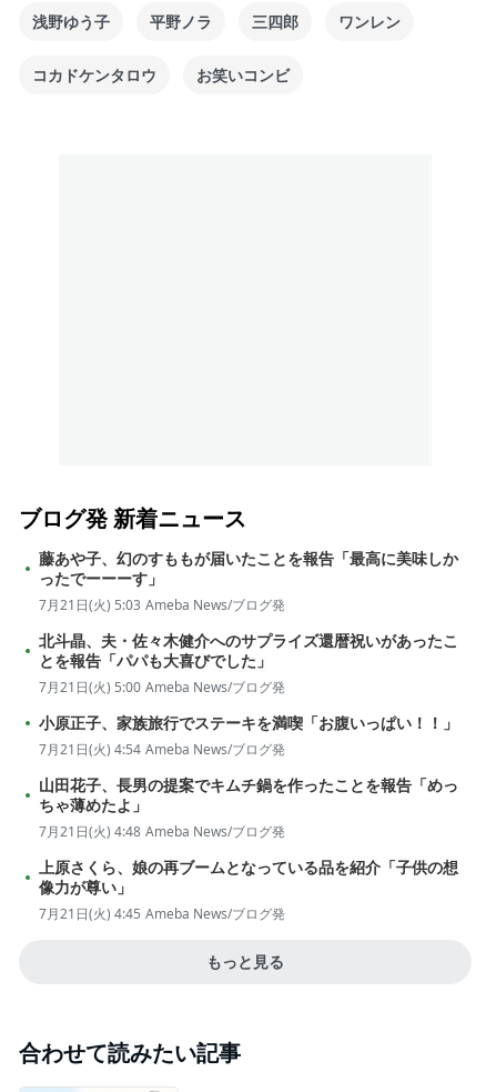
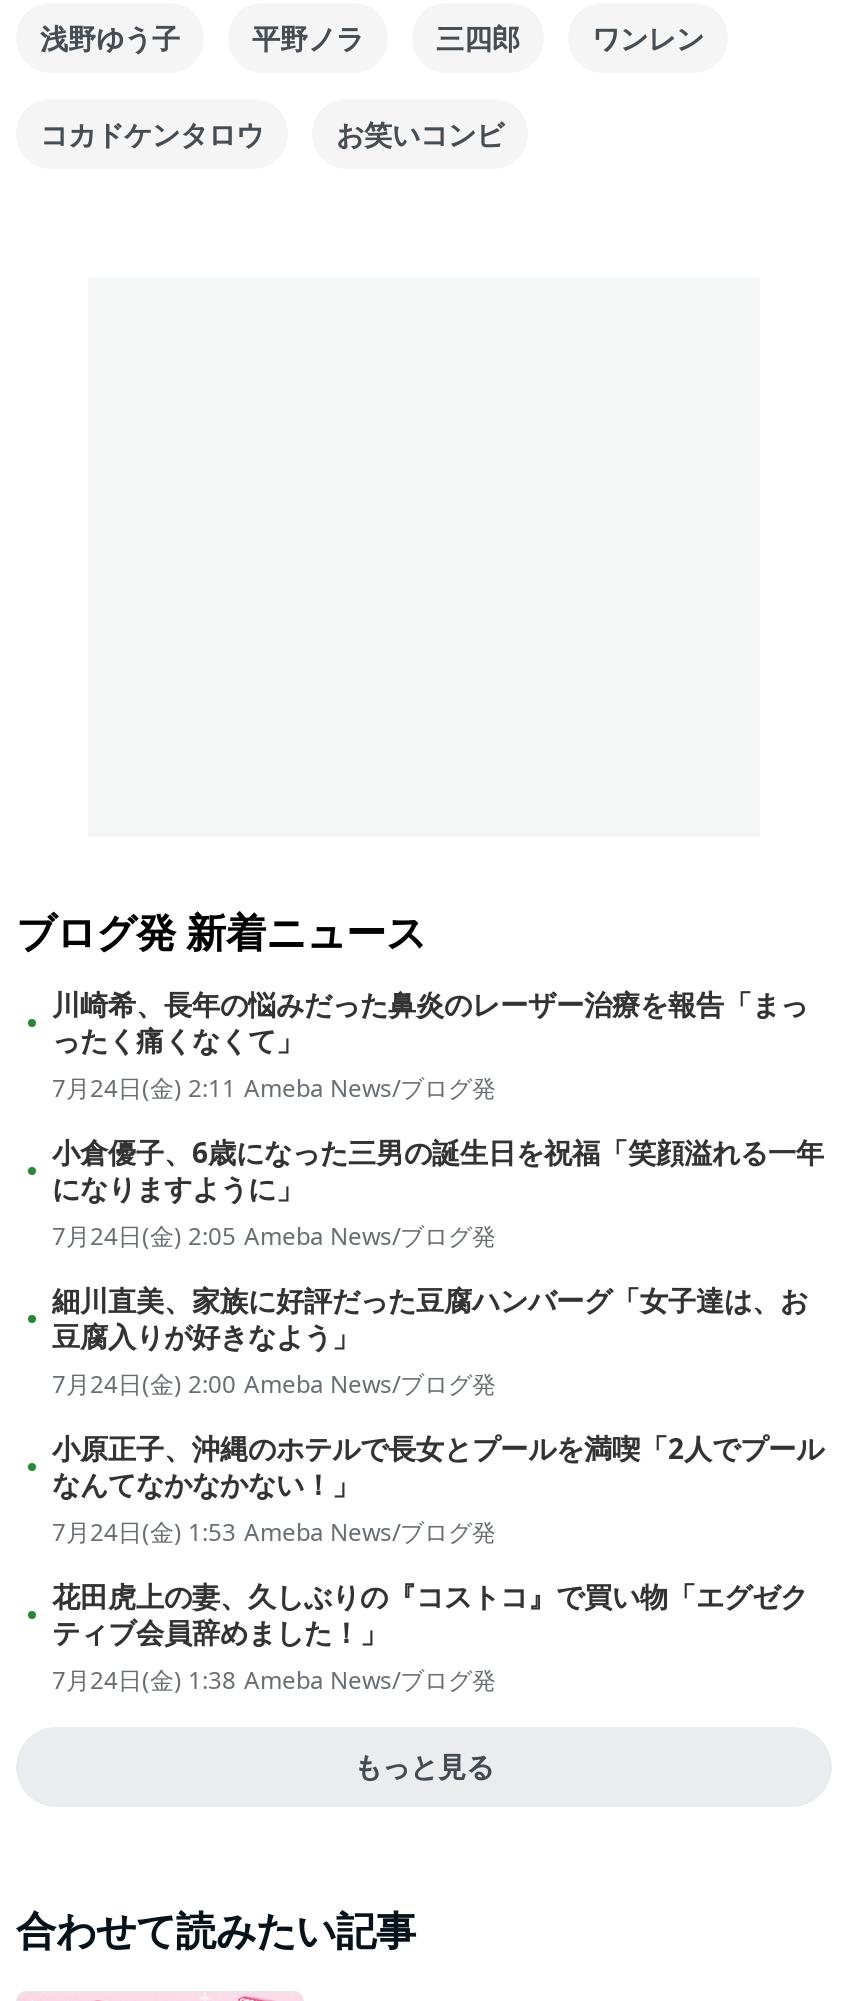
[39,548,458,614] 藤あや子、幻のすももが届いたことを報告「最高に美味しか | ったでーーーす」 | 7月21日(火) 5:03 Ameba News/ブログ発 -> [52,985,808,1105] 川崎希、長年の悩みだった鼻炎のレーザー治療を報告「まっ | ったく痛くなくて」 | 7月24日(金) 2:11 Ameba News/ブログ発
[39,630,458,697] 北斗晶、夫・佐々木健介へのサプライズ還暦祝いがあったこ | とを報告「パパも大喜びでした」 | 7月21日(火) 5:00 Ameba News/ブログ発 -> [52,1133,824,1253] 小倉優子、6歳になった三男の誕生日を祝福「笑顔溢れる一年 | になりますように」 | 7月24日(金) 2:05 Ameba News/ブログ発
[39,712,458,759] 小原正子、家族旅行でステーキを満喫「お腹いっぱい！！」 | 7月21日(火) 4:54 Ameba News/ブログ発 -> [52,1281,808,1401] 細川直美、家族に好評だった豆腐ハンバーグ「女子達は、お | 豆腐入りが好きなよう」 | 7月24日(金) 2:00 Ameba News/ブログ発
[39,774,458,841] 山田花子、長男の提案でキムチ鍋を作ったことを報告「めっ | ちゃ薄めたよ」 | 7月21日(火) 4:48 Ameba News/ブログ発 -> [52,1429,824,1549] 小原正子、沖縄のホテルで長女とプールを満喫「2人でプール | なんてなかなかない！」 | 7月24日(金) 1:53 Ameba News/ブログ発
[39,857,458,923] 上原さくら、娘の再ブームとなっている品を紹介「子供の想 | 像力が尊い」 | 7月21日(火) 4:45 Ameba News/ブログ発 -> [52,1577,808,1697] 花田虎上の妻、久しぶりの『コストコ』で買い物「エグゼク | ティブ会員辞めました！」 | 7月24日(金) 1:38 Ameba News/ブログ発

